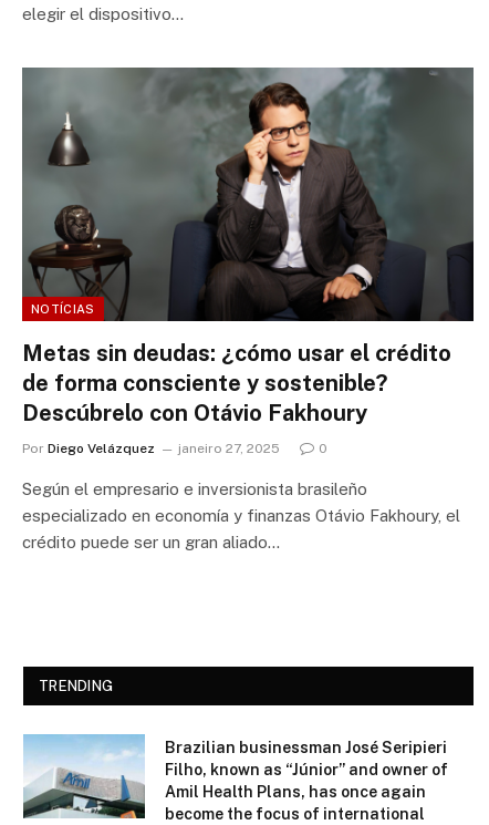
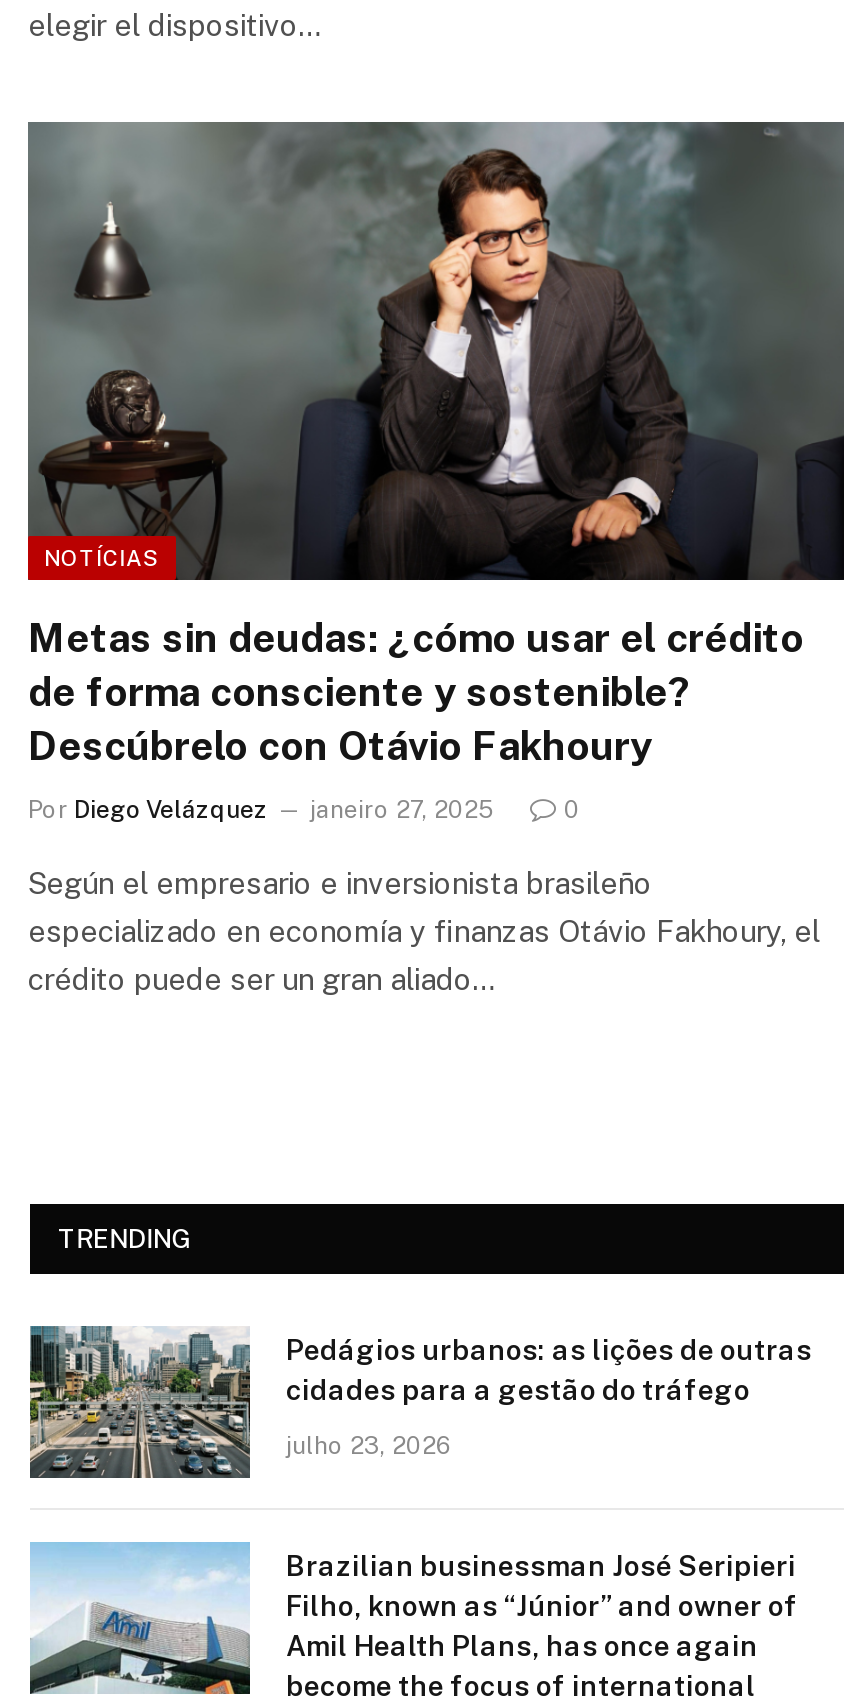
none -> [28,1326,812,1480] [image] | Pedágios urbanos: as lições de outras | cidades para a gestão do tráfego | julho 23, 2026

